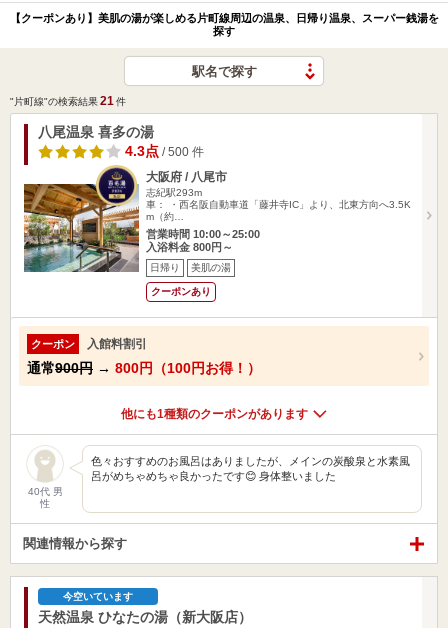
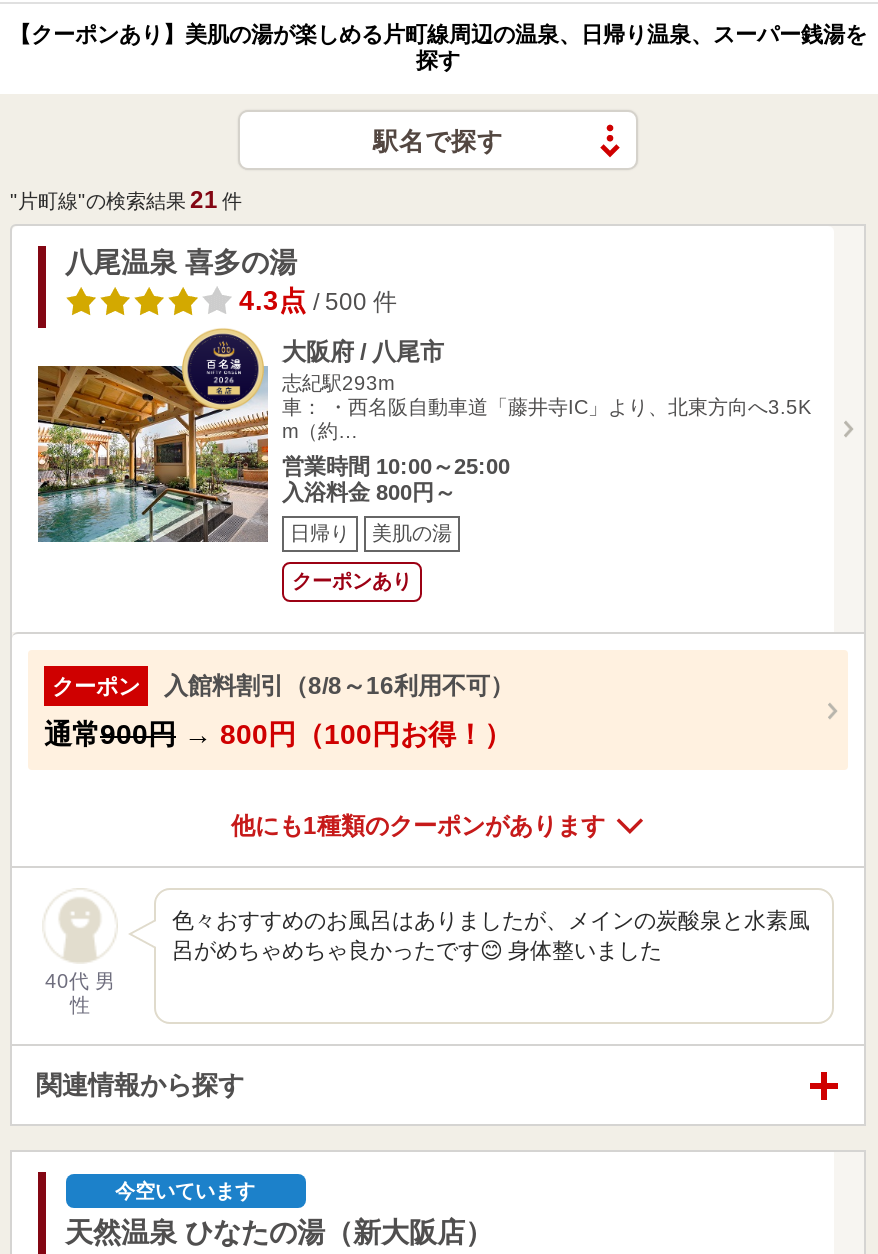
[87,337,147,351] 入館料割引 -> [164,672,514,700] 入館料割引（8/8～16利用不可）

